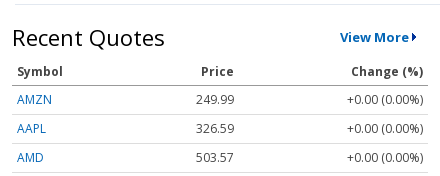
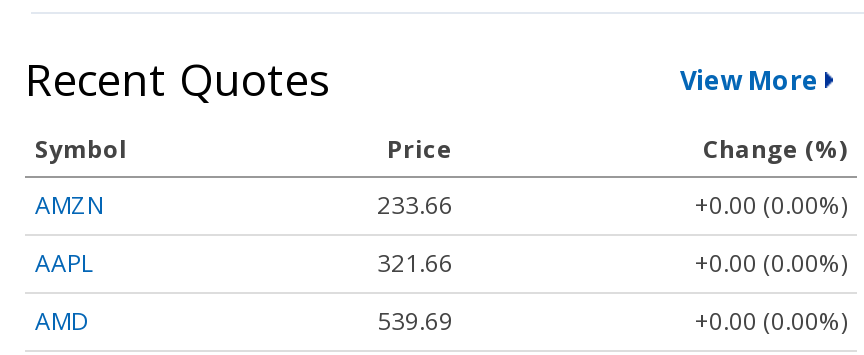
[196,91,234,108] 249.99 -> [377,189,453,223] 233.66
[196,120,234,137] 326.59 -> [377,247,453,281] 321.66
[196,149,234,166] 503.57 -> [377,305,453,339] 539.69

